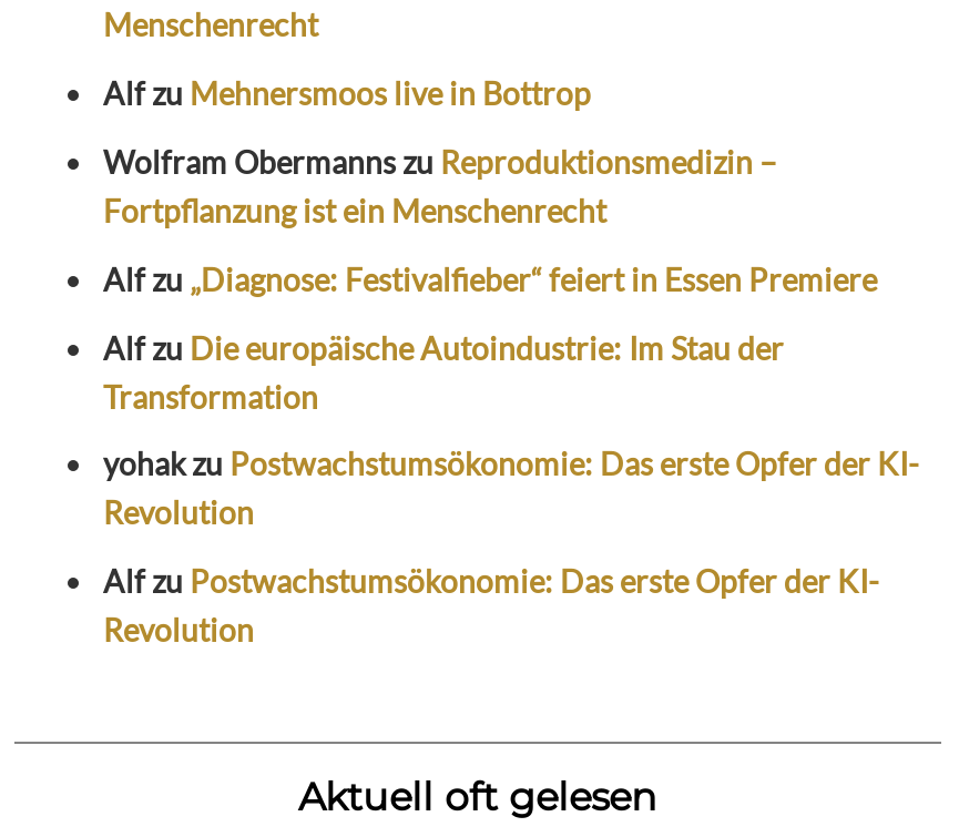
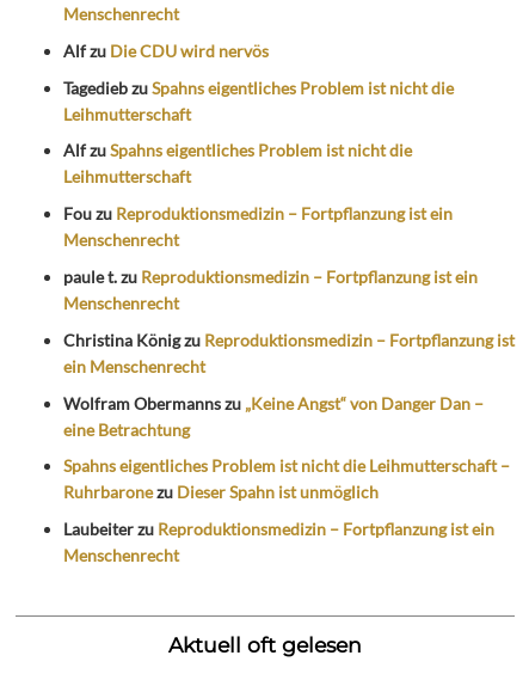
[103,75,919,649] Alf zu Mehnersmoos live in Bottrop | Wolfram Obermanns zu Reproduktionsmedizin – | Fortpflanzung ist ein Menschenrecht | Alf zu „Diagnose: Festivalfieber“ feiert in Essen Premiere | Alf zu Die europäische Autoindustrie: Im Stau der | Transformation | yohakzu Postwachstumsökonomie: Das erste Opfer der KI- | Revolution | Alf zu Postwachstumsökonomie: Das erste Opfer der KI- | Revolution -> [63,40,515,566] Alf zu Die CDU wird nervös | Tagedieb zu Spahns eigentliches Problem ist nicht die | Leihmutterschaft | Alf zu Spahns eigentliches Problem ist nicht die | Leihmutterschaft | Fou zu Reproduktionsmedizin – Fortpflanzung ist ein | Menschenrecht | paule t. zu Reproduktionsmedizin – Fortpflanzung ist ein | Menschenrecht | Christina König zu Reproduktionsmedizin – Fortpflanzung ist | ein Menschenrecht | Wolfram Obermanns zu „Keine Angst“ von Danger Dan – | eine Betrachtung | Spahns eigentliches Problem ist nicht die Leihmutterschaft – | Ruhrbarone zu Dieser Spahn ist unmöglich | Laubeiter zu Reproduktionsmedizin – Fortpflanzung ist ein | Menschenrecht

